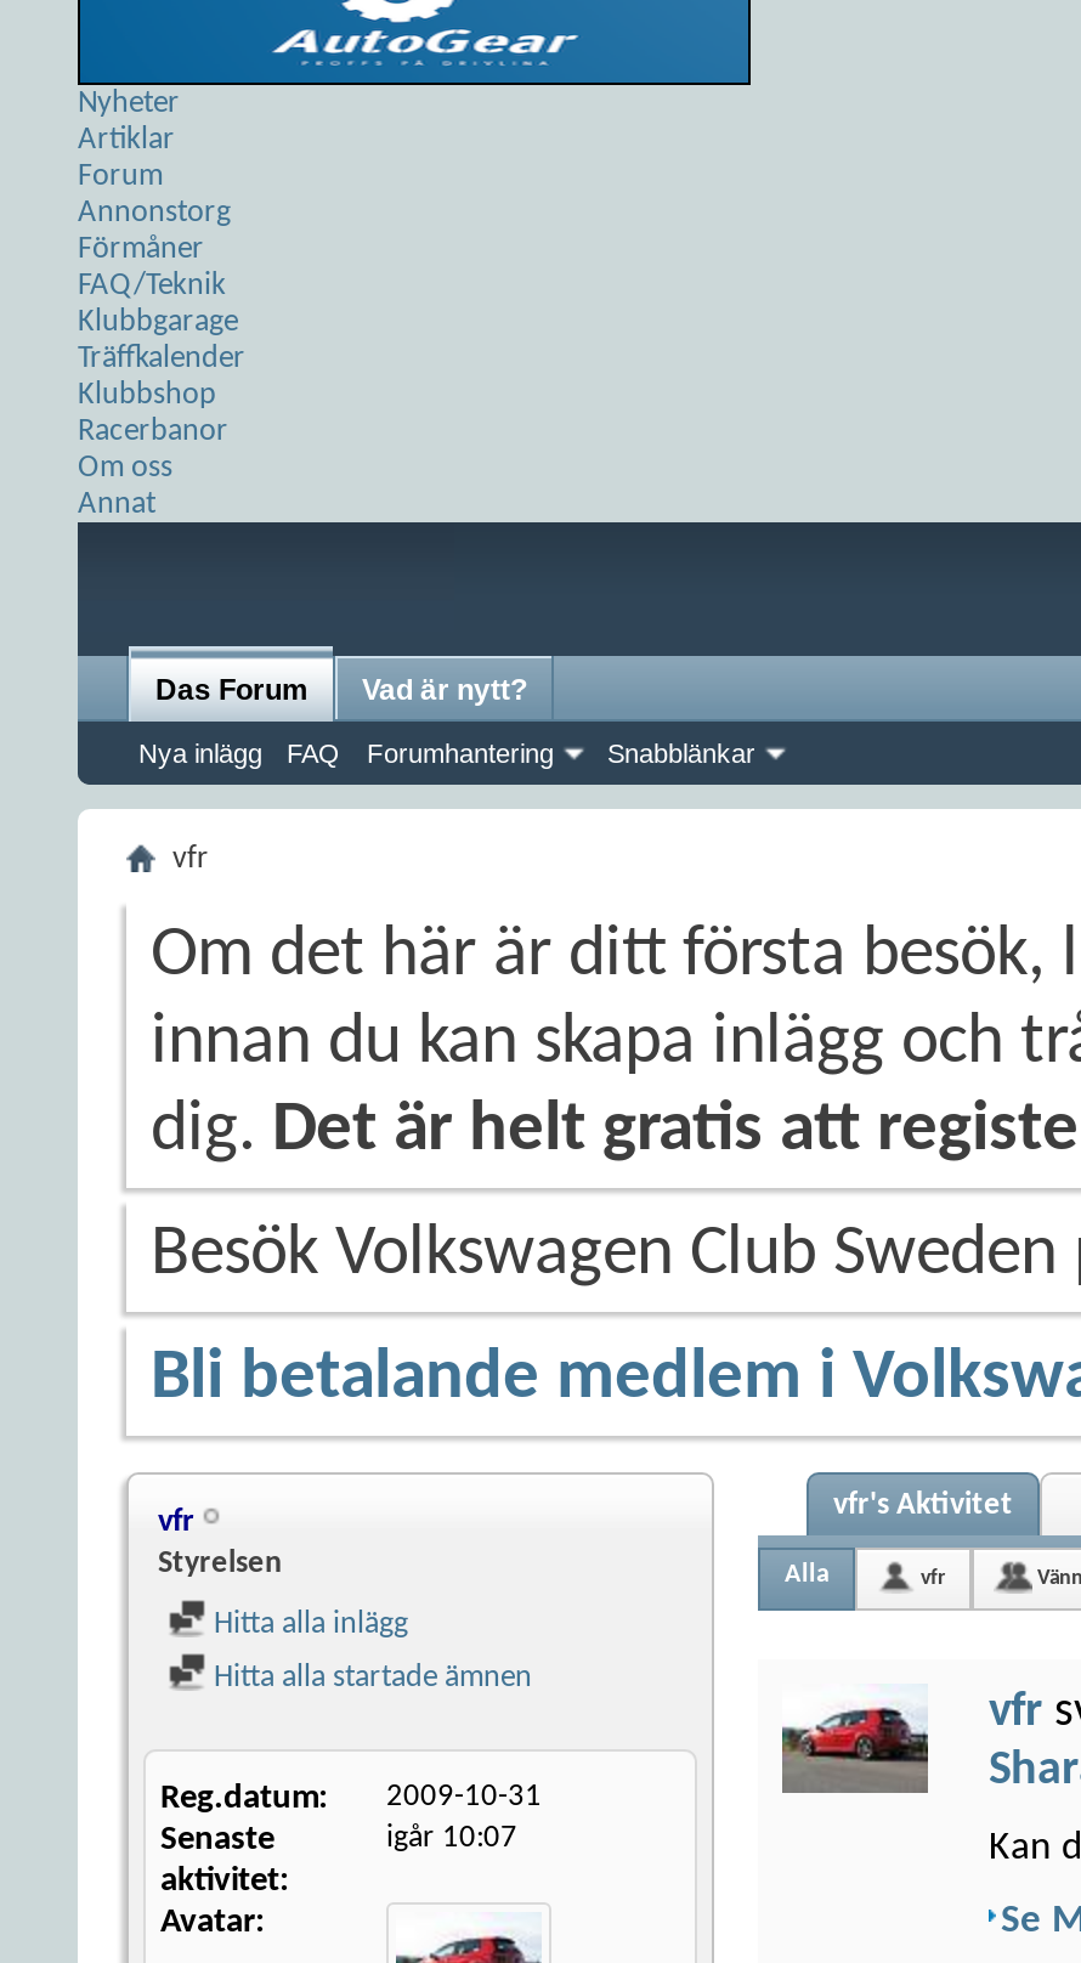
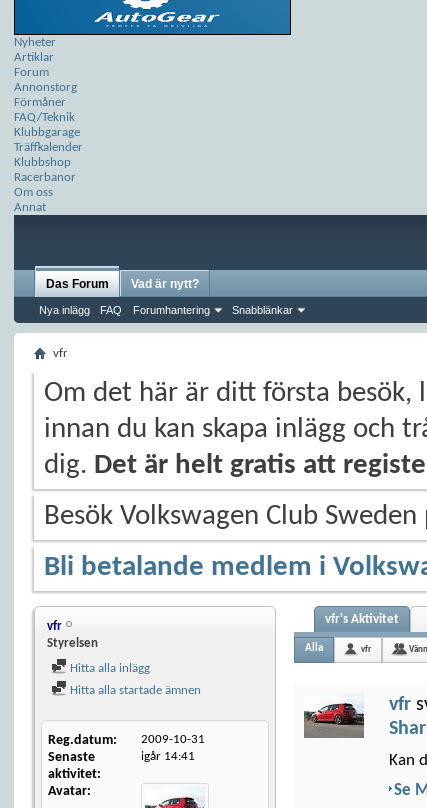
[386,1822,517,1854] igår 10:07 -> [141,750,195,763] igår 14:41

